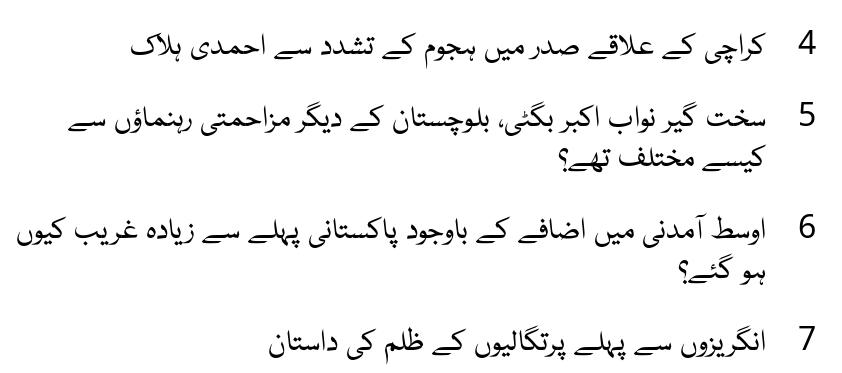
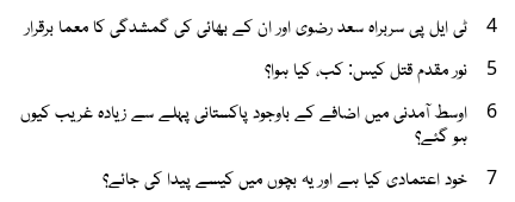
[130,21,766,65] کراچی کے علاقے صدر میں ہجوم کے تشدد سے احمدی ہلاک -> [25,12,467,38] ٹی ایل پی سربراہ سعد رضوی اور ان کے بھائی کی گمشدگی کا معما برقرار
[68,93,766,177] سخت گیر نواب اکبر بگٹی، بلوچستان کے دیگر مزاحمتی رہنماؤں سے | کیسے مختلف تھے؟ -> [265,55,467,81] نور مقدم قتل کیس: کب، کیا ہوا؟
[268,317,766,361] انگریزوں سے پہلے پرتگالیوں کے ظلم کی داستان -> [103,164,467,191] خود اعتمادی کیا ہے اور یہ بچوں میں کیسے پیدا کی جائے؟

